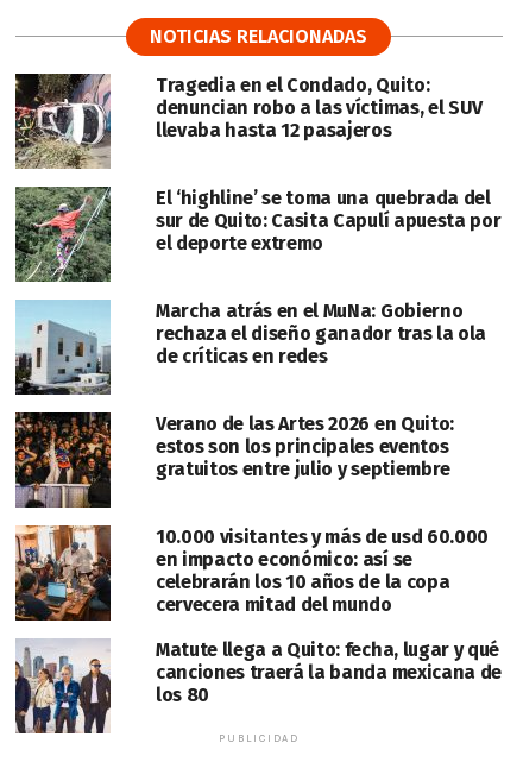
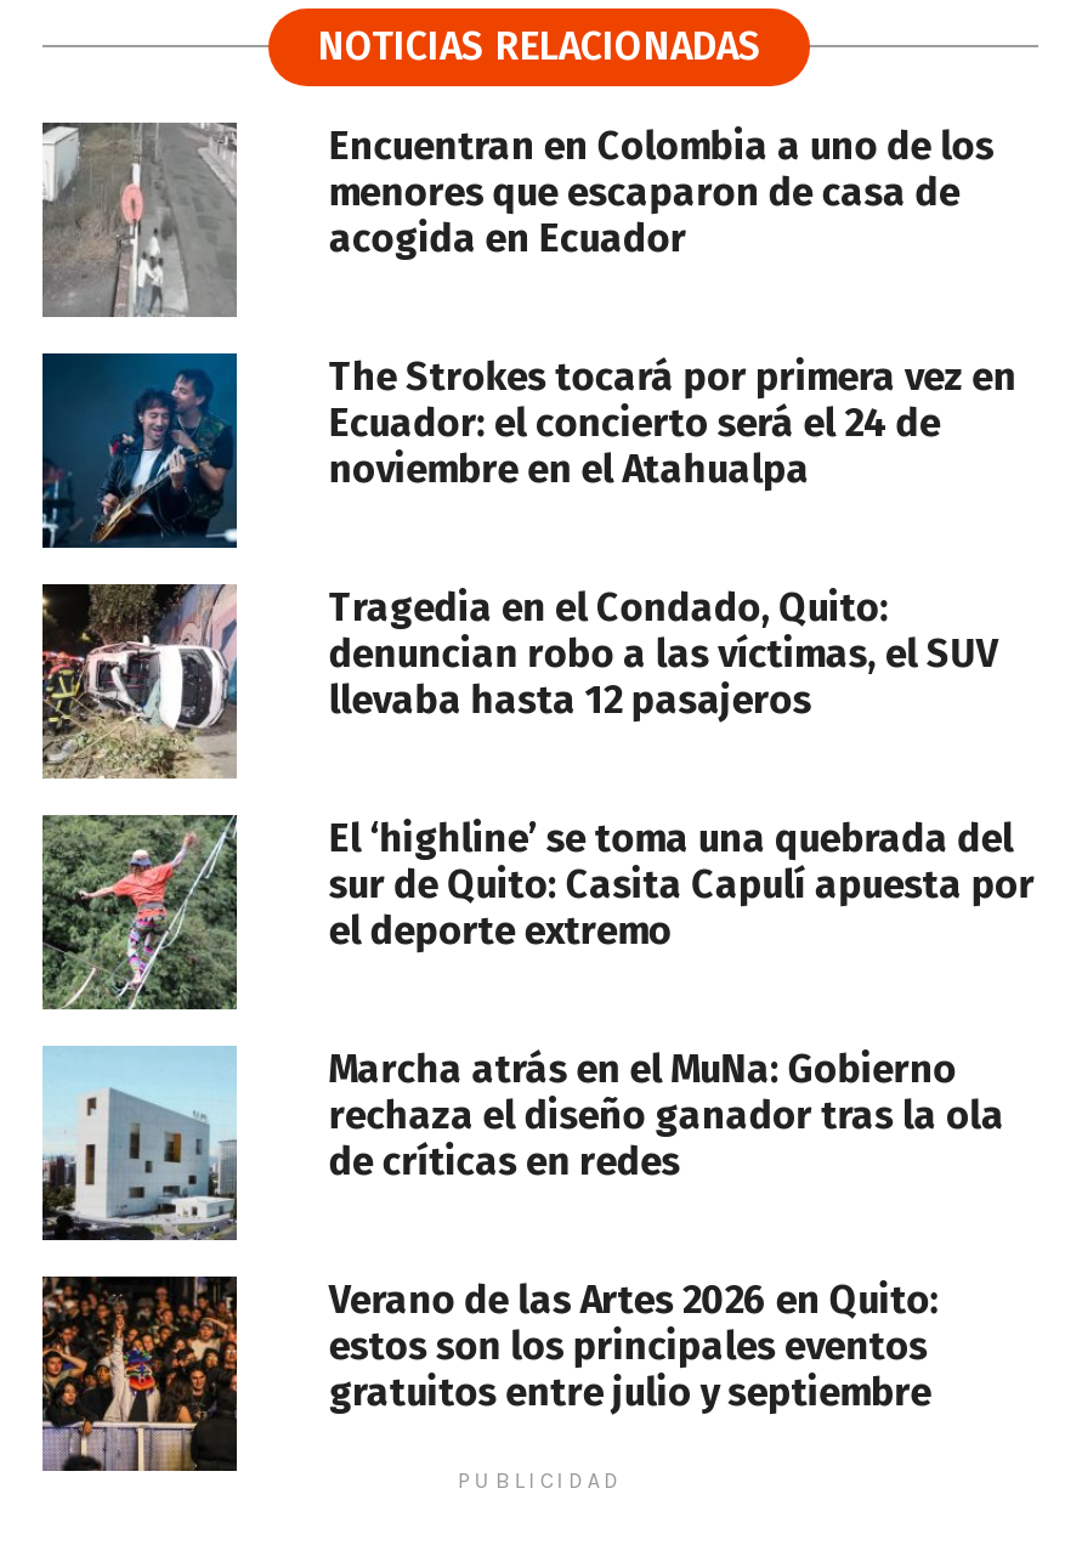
none -> [40,351,239,550] [image]
none -> [43,123,1016,493] [image] | Encuentran en Colombia a uno de los | menores que escaparon de casa de | acogida en Ecuador | The Strokes tocará por primera vez en | Ecuador: el concierto será el 24 de | noviembre en el Atahualpa
moved [13,71,501,481] -> [38,579,1034,1416]: [image] | Tragedia en el Condado, Quito: | denuncian robo a las víctimas, el SUV | ... | estos son los principales eventos | gratuitos entre julio y septiembre
[14,524,502,707] [image] | 10.000 visitantes y más de usd 60.000 | en impacto económico: así se | celebrarán los 10 años de la copa | cervecera mitad del mundo | Matute llega a Quito: fecha, lugar y qué | canciones traerá la banda mexicana de | los 80 -> none
[14,638,112,733] [image] -> none

